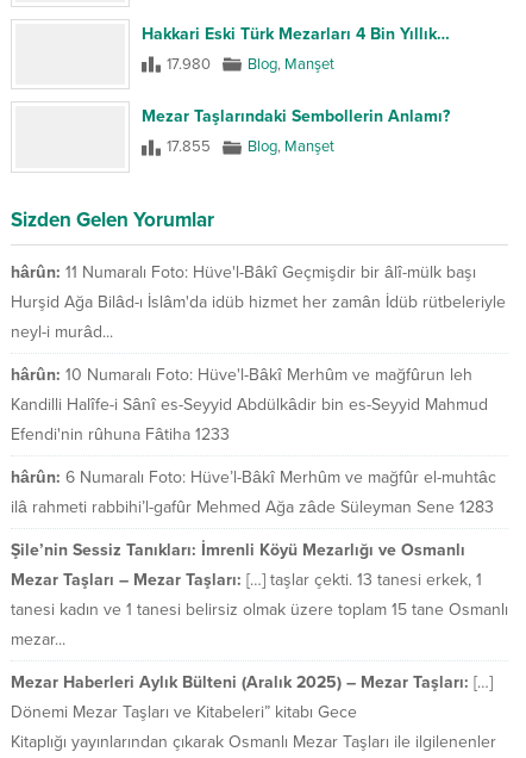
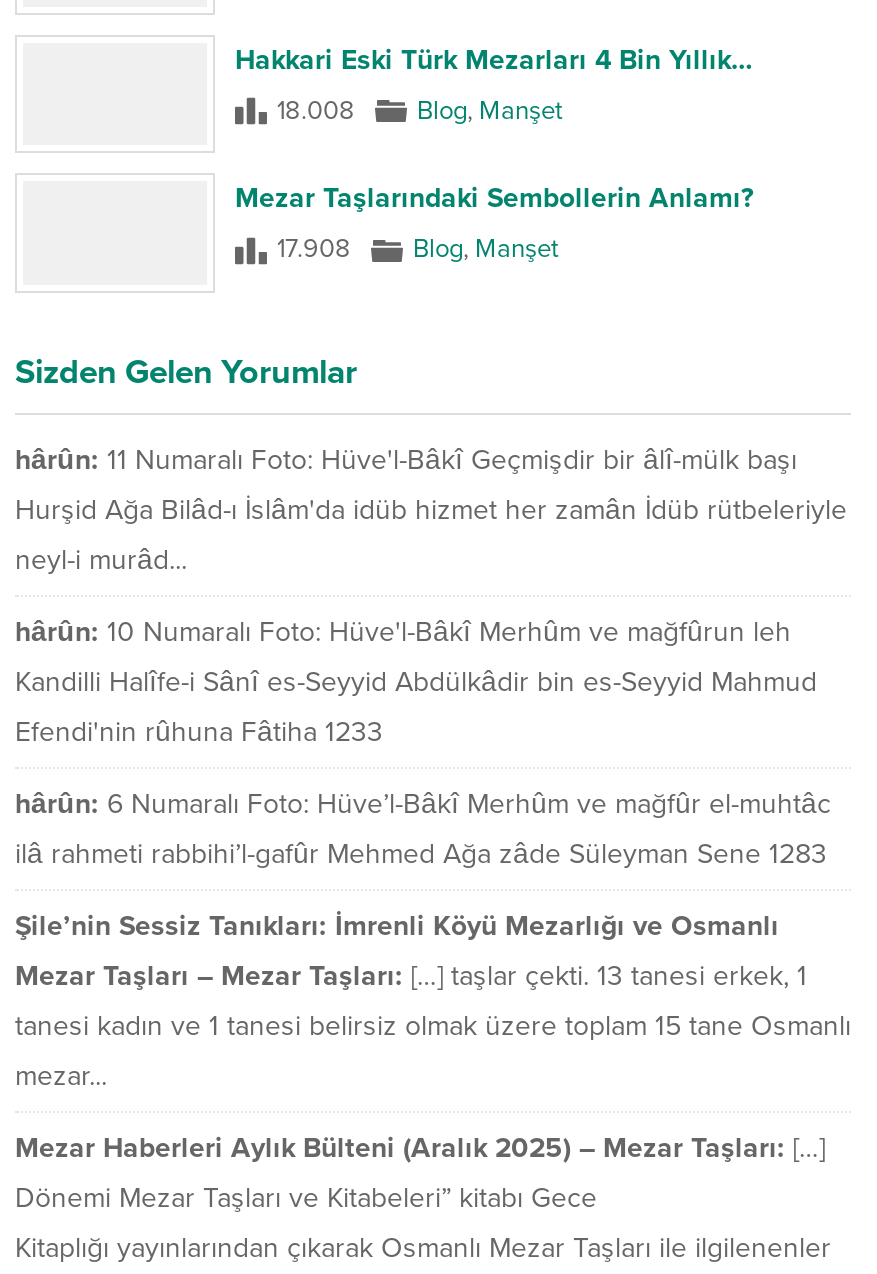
[167,54,334,74] 17.980 Blog, Manşet -> [277,94,563,126] 18.008 Blog, Manşet
[167,138,334,157] 17.855 Blog, Manşet -> [277,234,559,266] 17.908 Blog, Manşet

